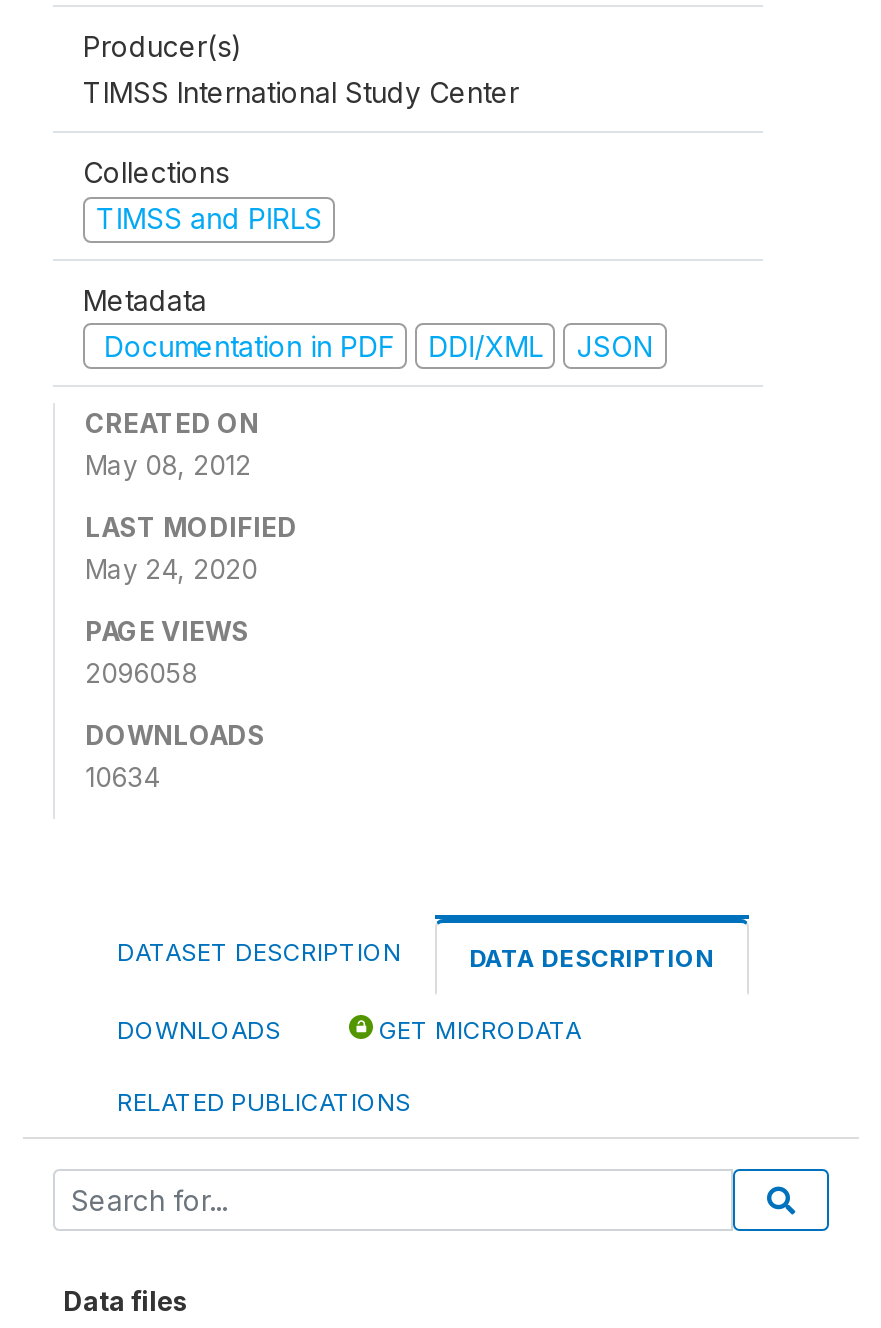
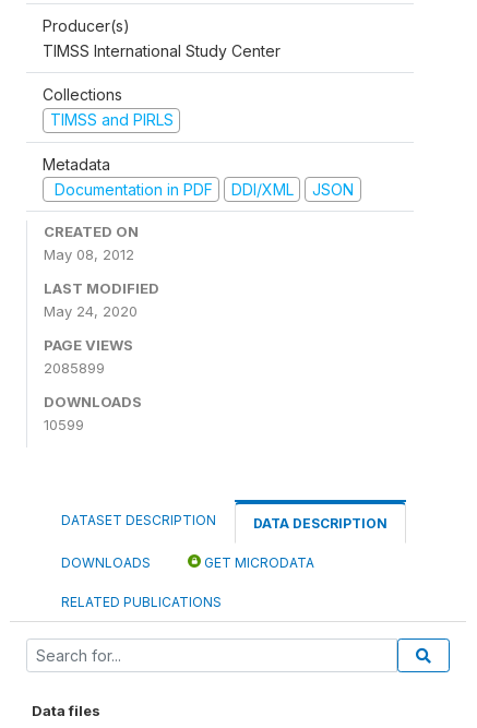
[85,657,197,689] 2096058 -> [44,359,105,377] 2085899
[85,761,159,793] 10634 -> [44,416,84,433] 10599

